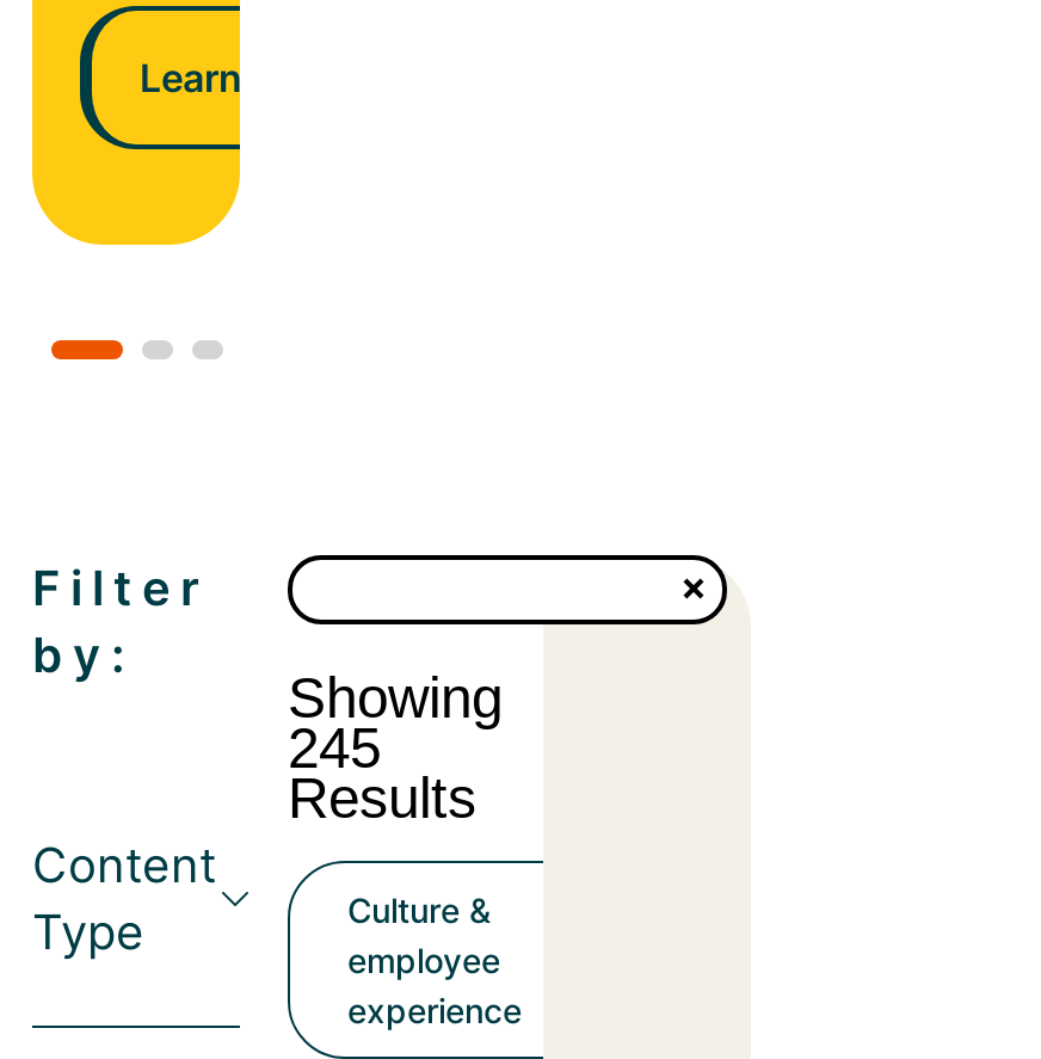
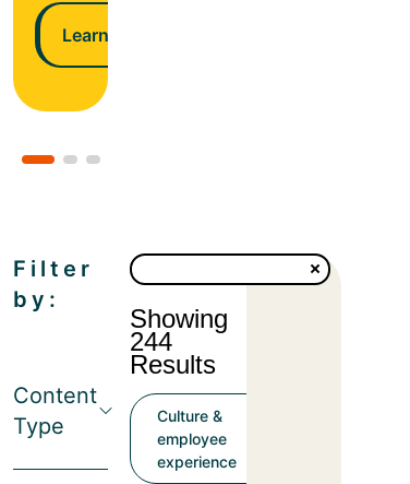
[288,714,381,779] 245 -> [130,326,172,356] 244

